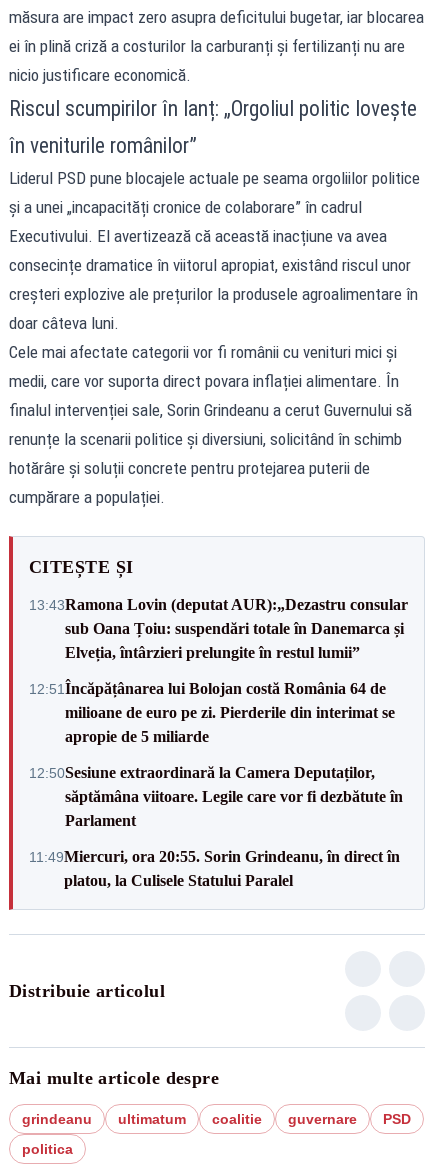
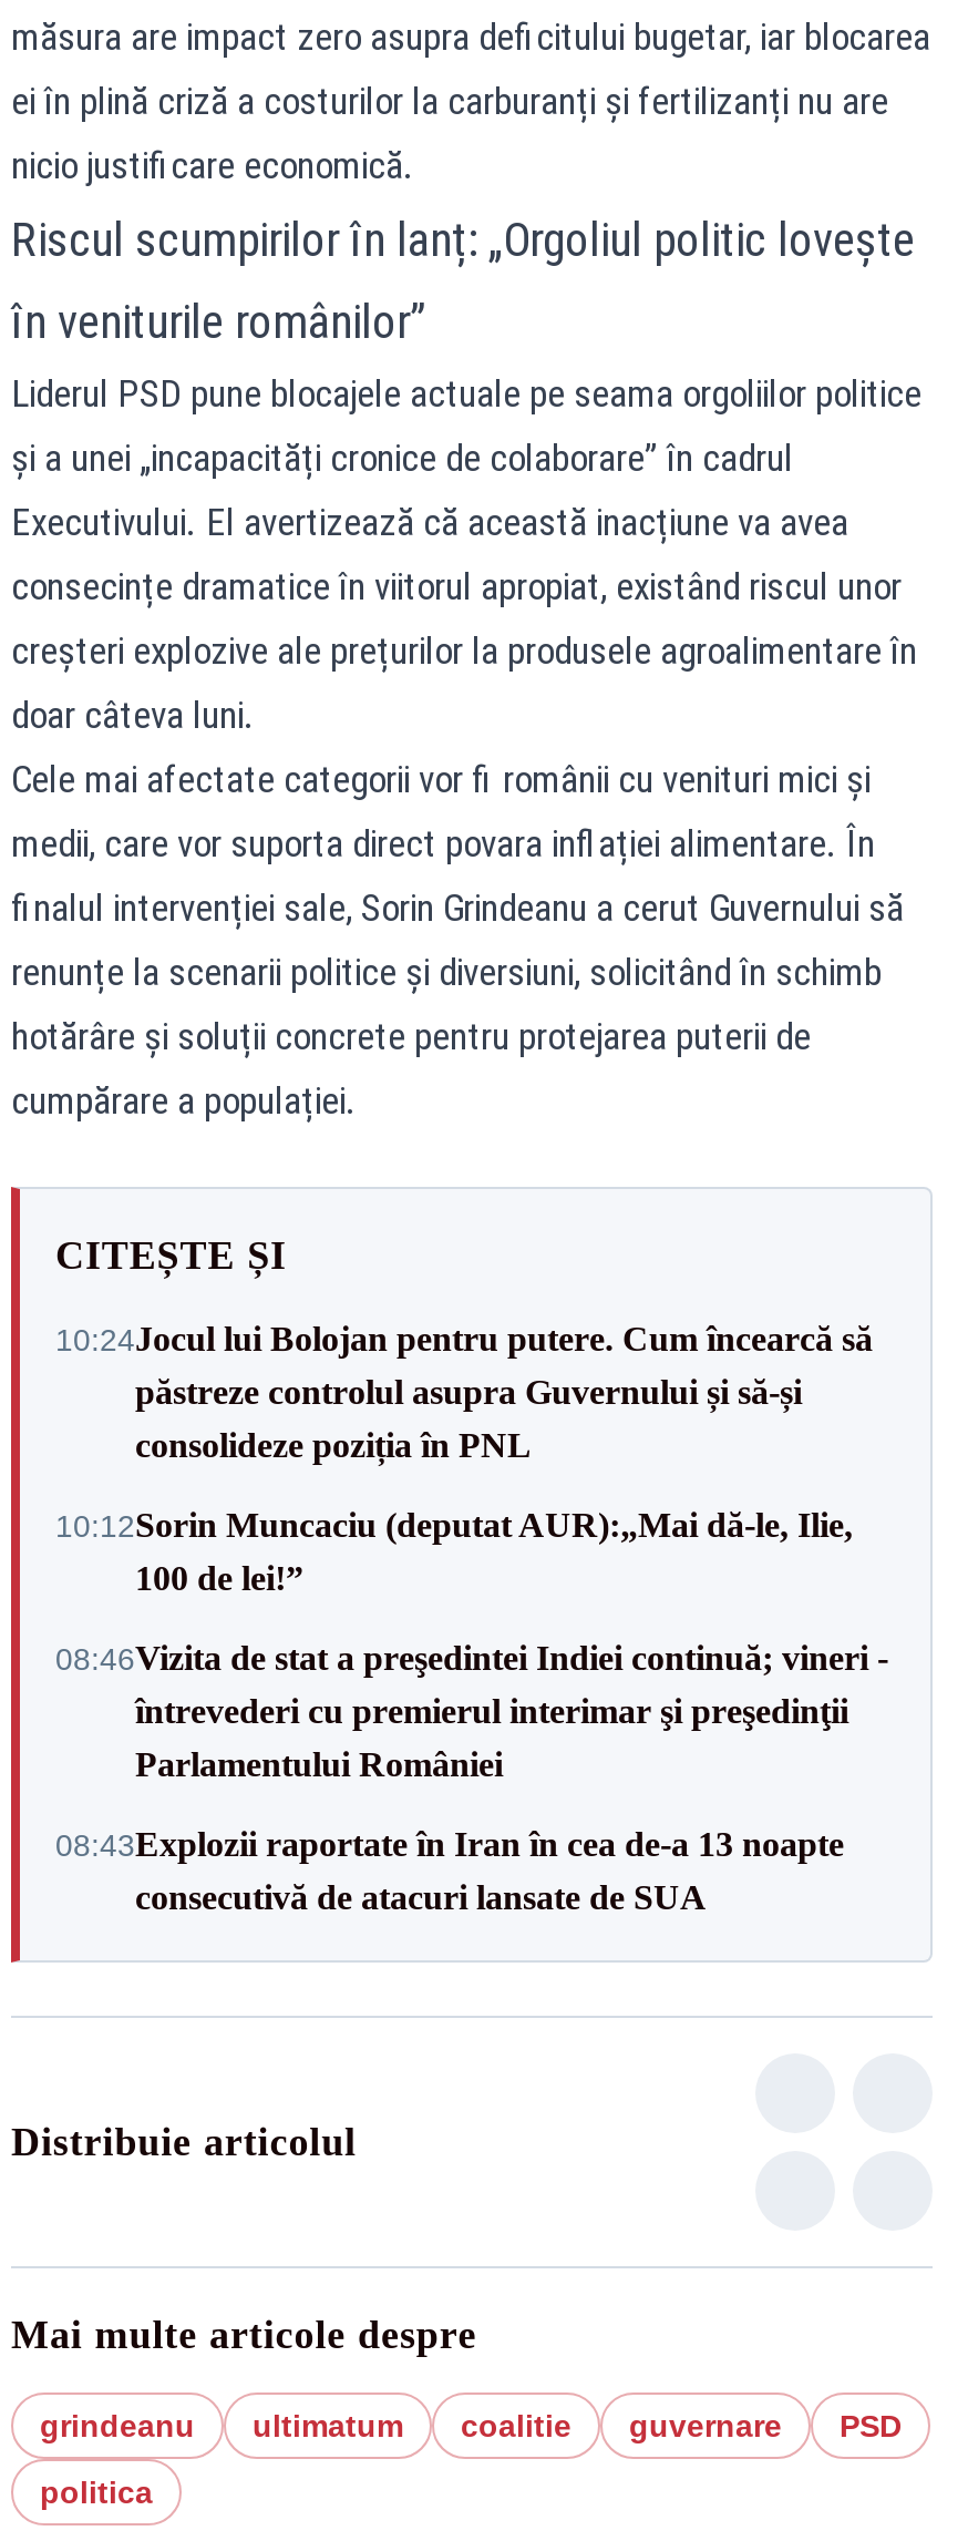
[29,595,408,660] 13:43Ramona Lovin (deputat AUR):„Dezastru consular | sub Oana Țoiu: suspendări totale în Danemarca și | Elveția, întârzieri prelungite în restul lumii” -> [55,1320,873,1464] 10:24Jocul lui Bolojan pentru putere. Cum încearcă să | păstreze controlul asupra Guvernului și să-și | consolideze poziția în PNL
[29,679,395,744] 12:51 Încăpățânarea lui Bolojan costă România 64 de | milioane de euro pe zi. Pierderile din interimat se | apropie de 5 miliarde -> [55,1506,853,1597] 10:12Sorin Muncaciu (deputat AUR):„Mai dă-le, Ilie, | 100 de lei!”
[29,763,403,828] 12:50Sesiune extraordinară la Camera Deputaților, | săptămâna viitoare. Legile care vor fi dezbătute în | Parlament -> [55,1639,888,1783] 08:46Vizita de stat a preşedintei Indiei continuă; vineri - | întrevederi cu premierul interimar şi preşedinţii | Parlamentului României
[29,847,400,888] 11:49Miercuri, ora 20:55. Sorin Grindeanu, în direct în | platou, la Culisele Statului Paralel -> [55,1825,844,1916] 08:43Explozii raportate în Iran în cea de-a 13 noapte | consecutivă de atacuri lansate de SUA

